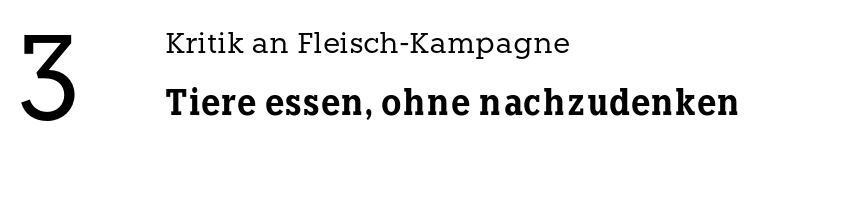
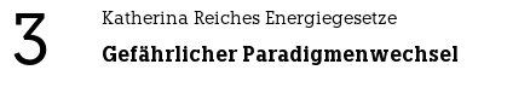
[165,31,569,61] Kritik an Fleisch-Kampagne -> [101,11,397,29] Katherina Reiches Energiegesetze
[165,81,741,125] Tiere essen, ohne nachzudenken -> [101,42,458,68] Gefährlicher Paradigmenwechsel

